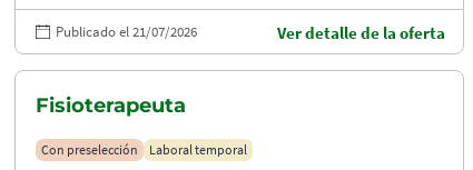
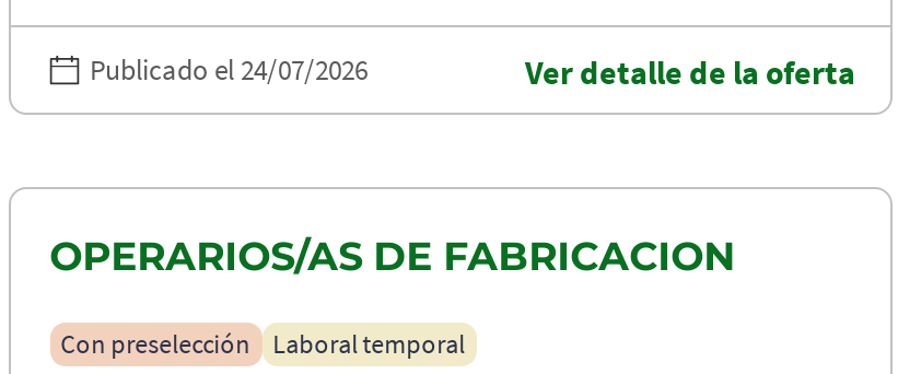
[56,23,197,42] Publicado el 21/07/2026 -> [90,50,368,87] Publicado el 24/07/2026
[35,93,185,118] Fisioterapeuta -> [49,232,736,280] OPERARIOS/AS DE FABRICACION

